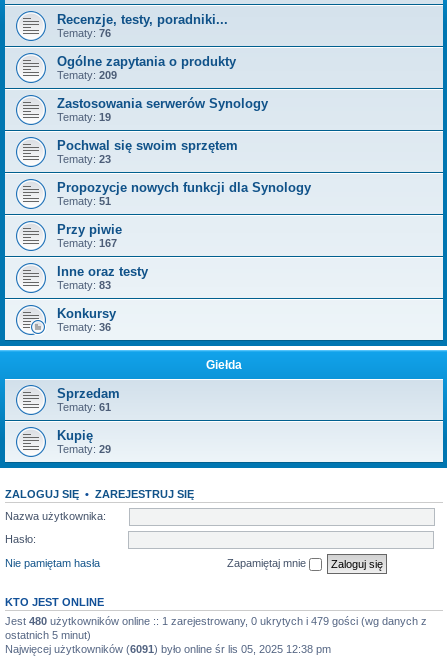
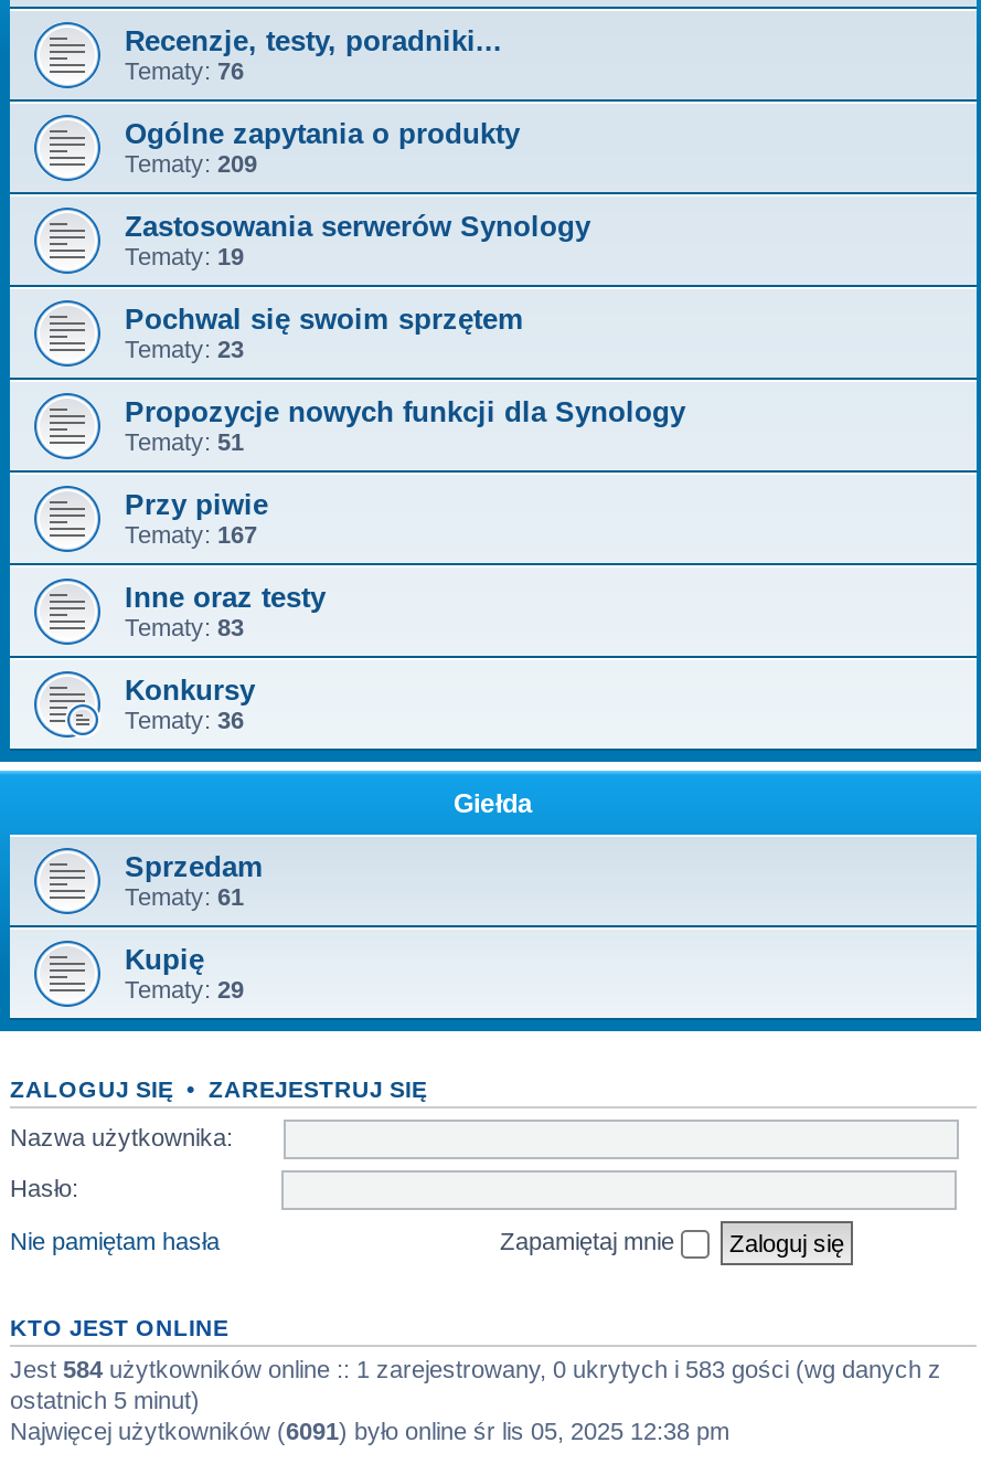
[5,614,427,626] Jest 480 użytkowników online :: 1 zarejestrowany, 0 ukrytych i 479 gości (wg danych z -> [10,1355,941,1381] Jest 584 użytkowników online :: 1 zarejestrowany, 0 ukrytych i 583 gości (wg danych z

